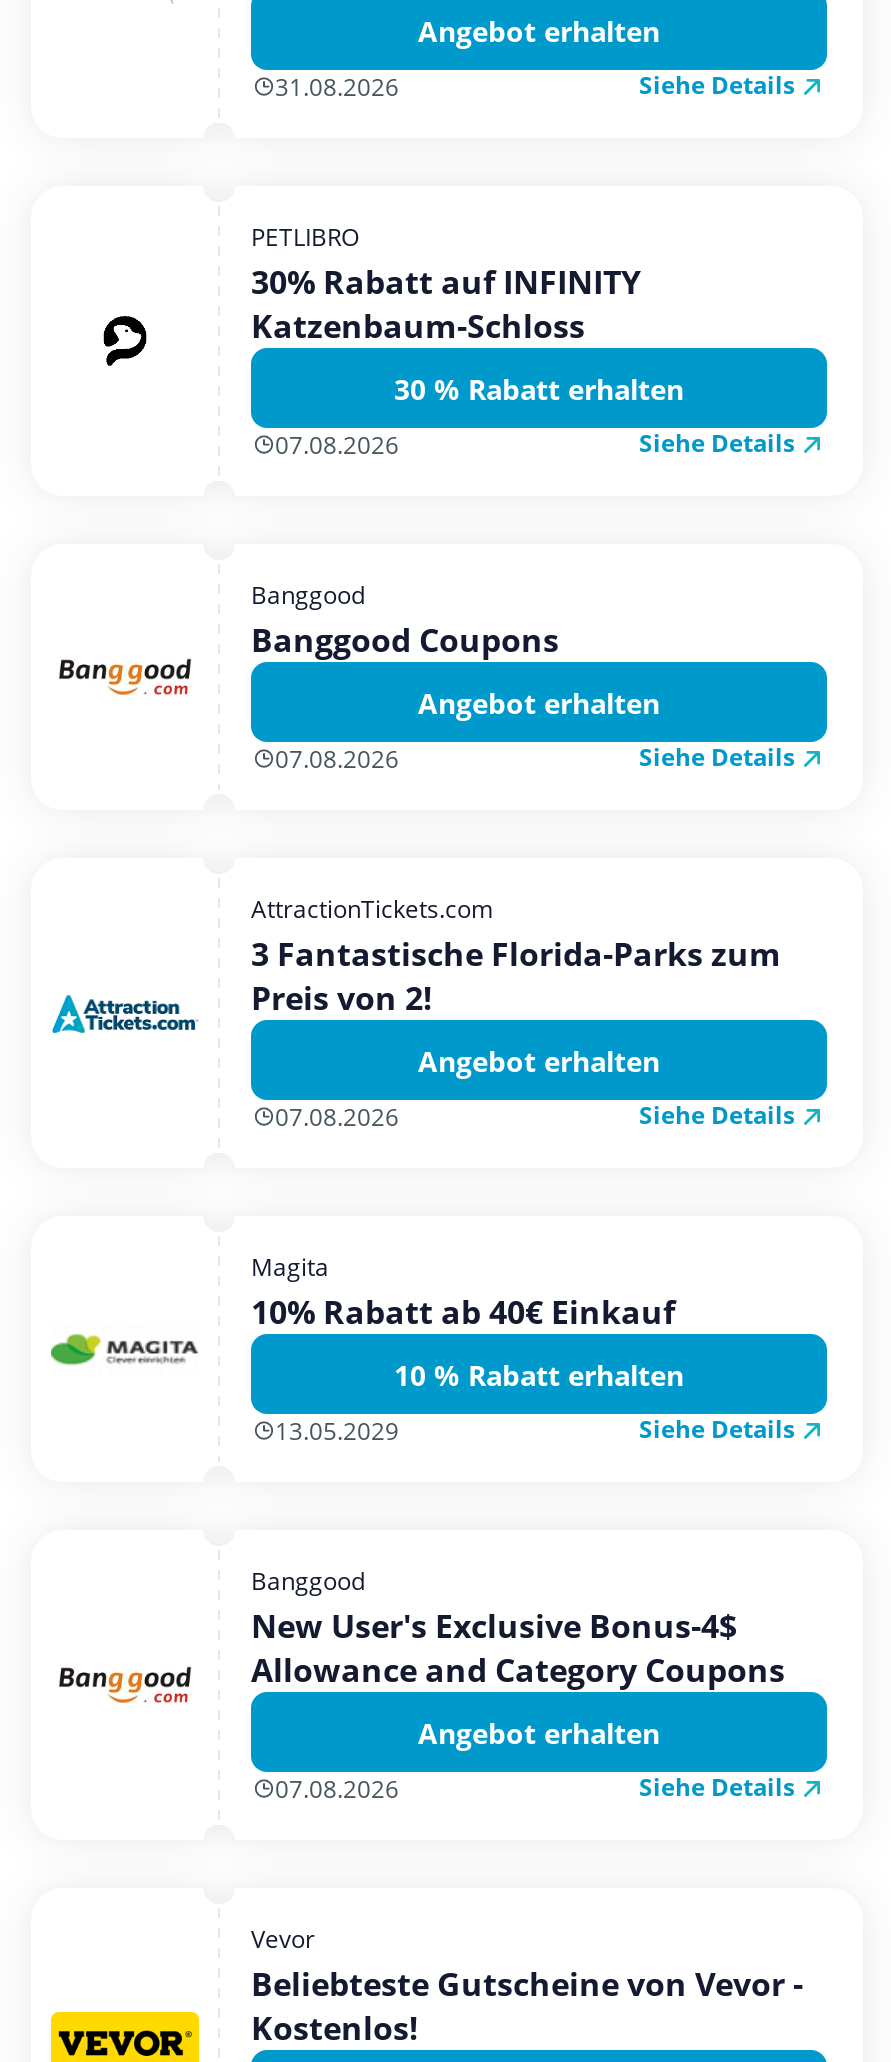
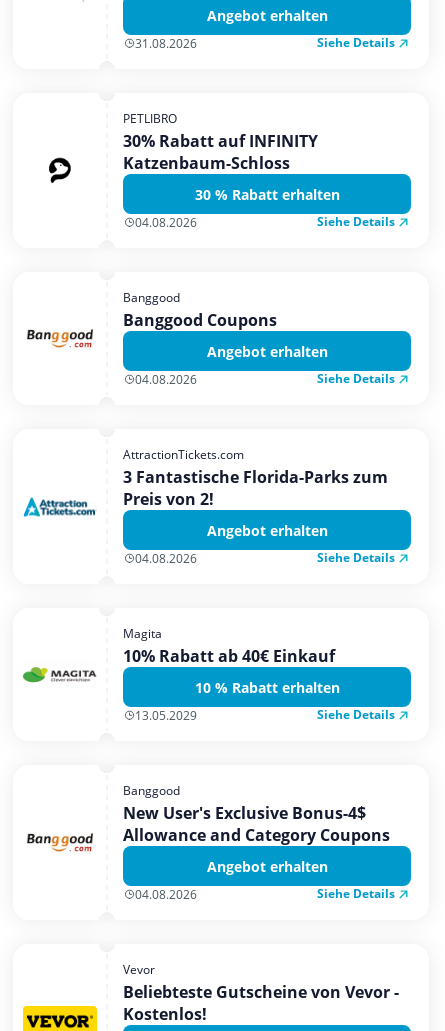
[275,427,399,461] 07.08.2026 -> [135,213,197,230] 04.08.2026
[275,741,399,775] 07.08.2026 -> [135,370,197,387] 04.08.2026
[275,1099,399,1133] 07.08.2026 -> [135,549,197,566] 04.08.2026
[275,1771,399,1805] 07.08.2026 -> [135,885,197,902] 04.08.2026

